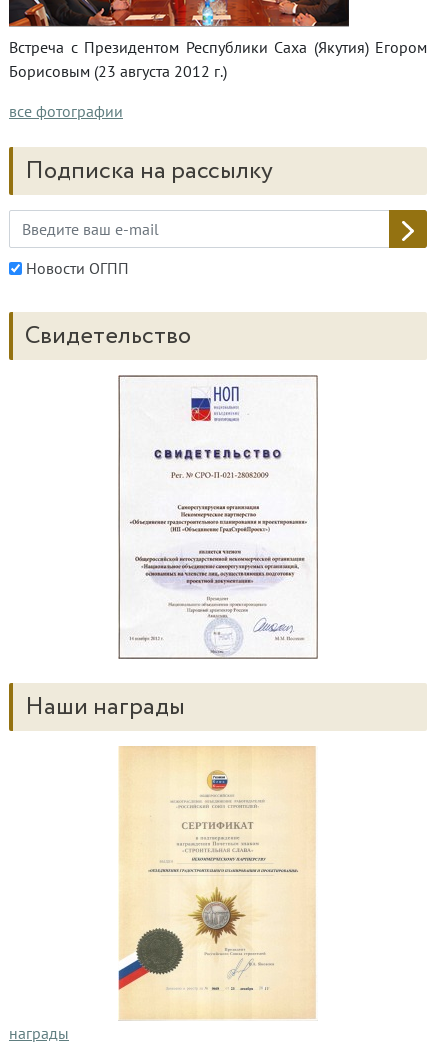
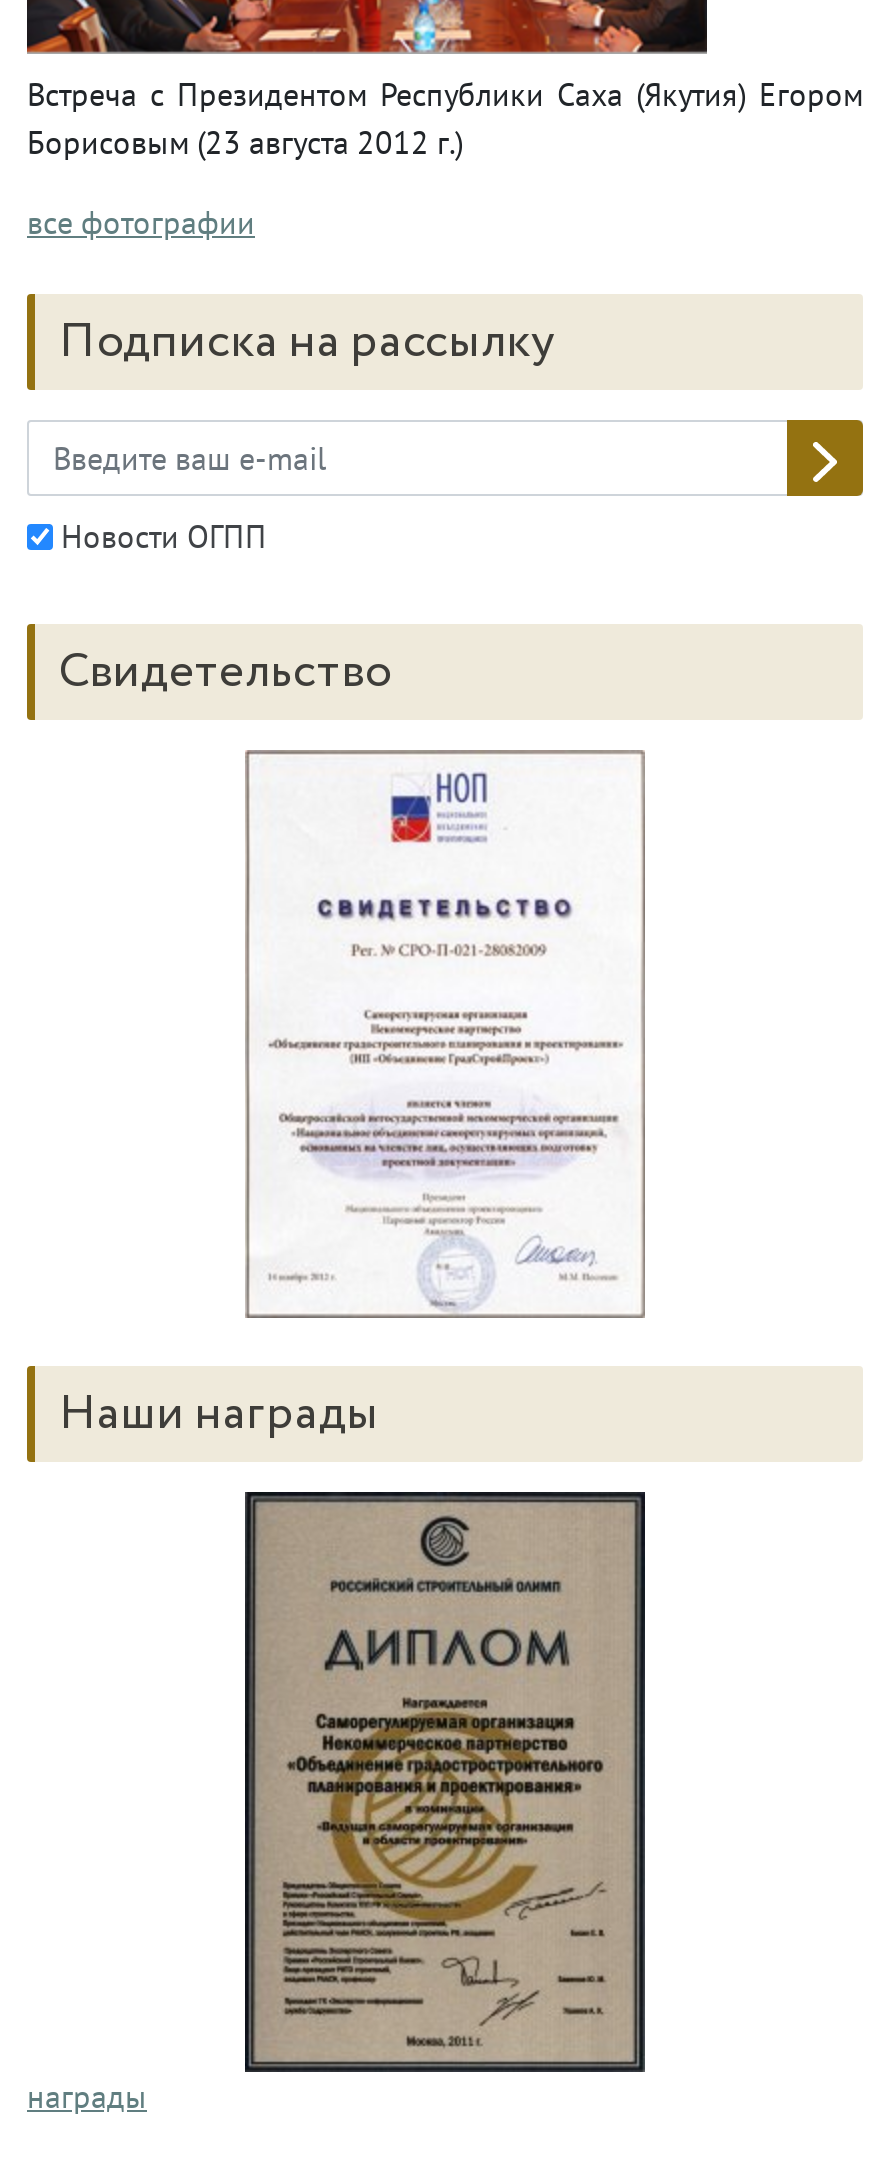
[118,746,318,1021] [image] -> [243,1490,647,2074] [image]

